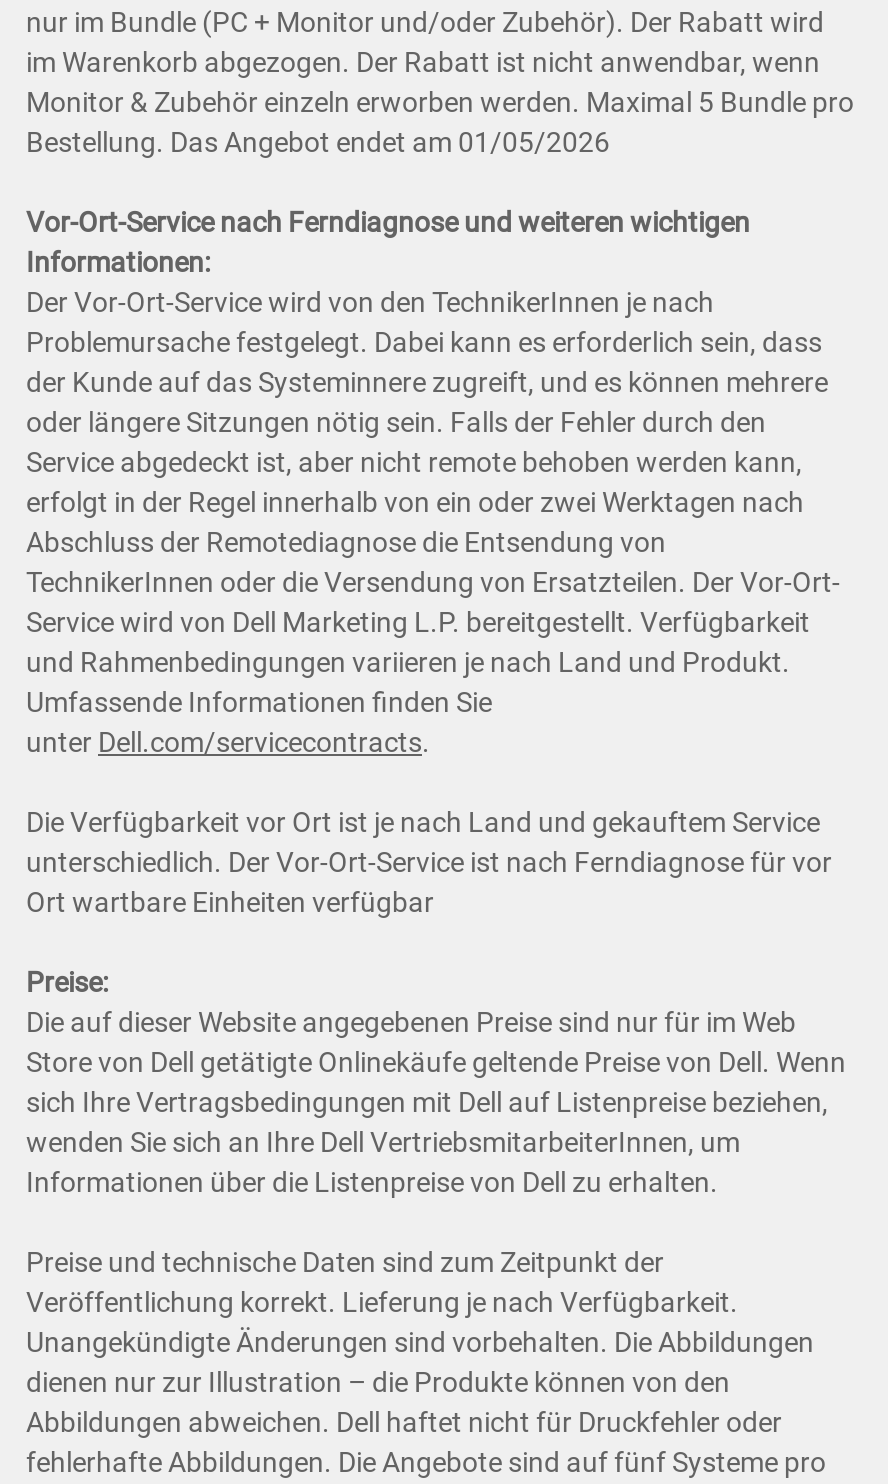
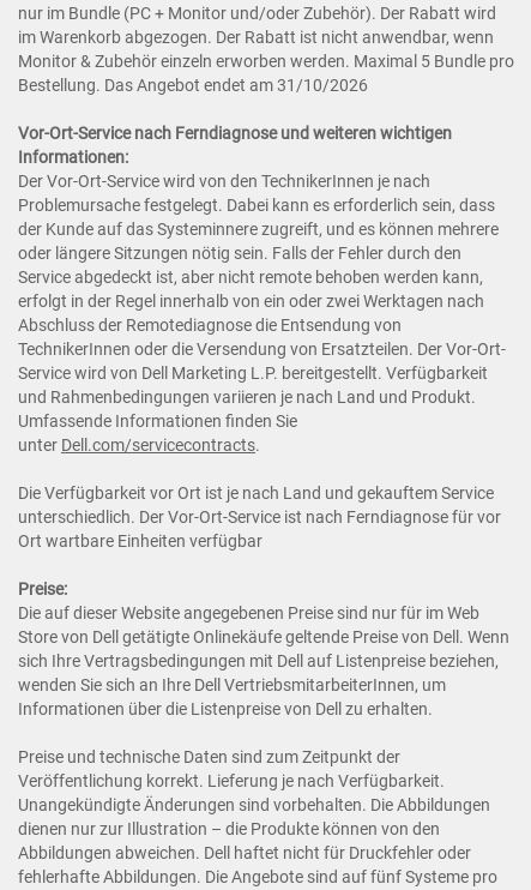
[26,126,610,158] Bestellung. Das Angebot endet am 01/05/2026 -> [18,75,368,95] Bestellung. Das Angebot endet am 31/10/2026

